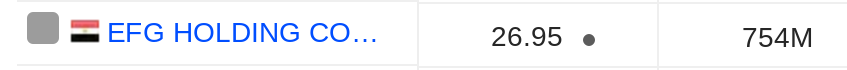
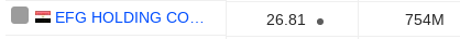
[491,21,563,53] 26.95 -> [266,11,306,29] 26.81

